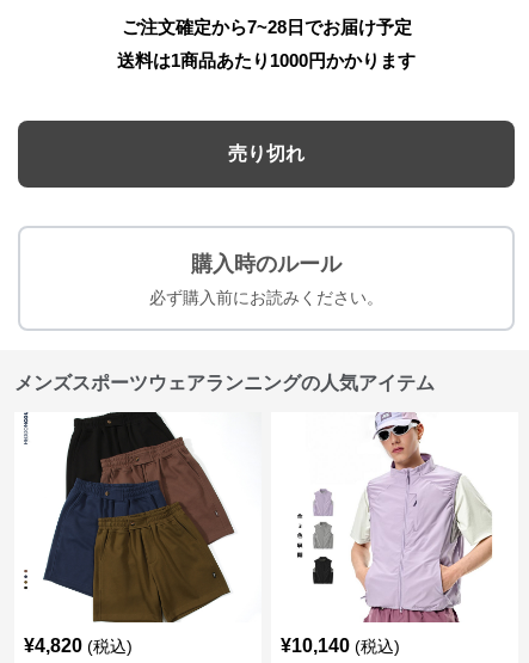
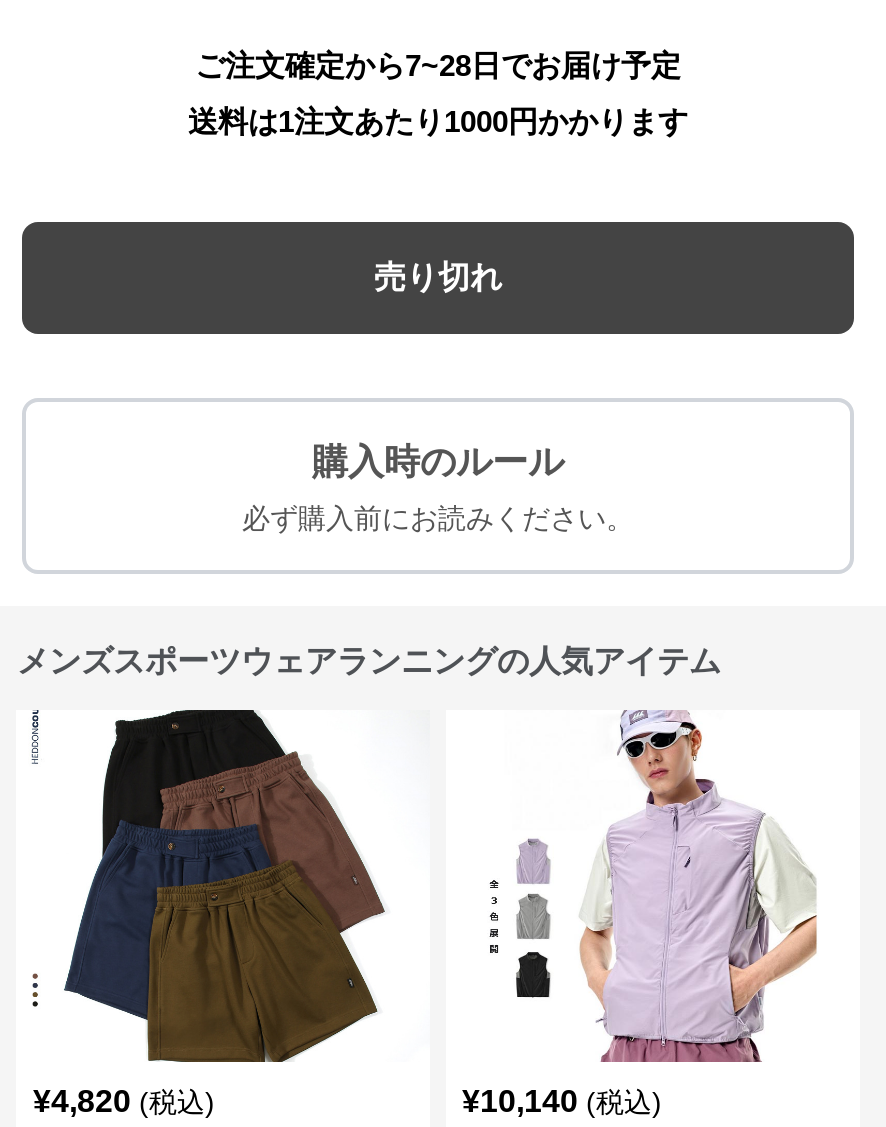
[117,50,416,70] 送料は1商品あたり1000円かかります -> [188,104,688,138] 送料は1注文あたり1000円かかります

